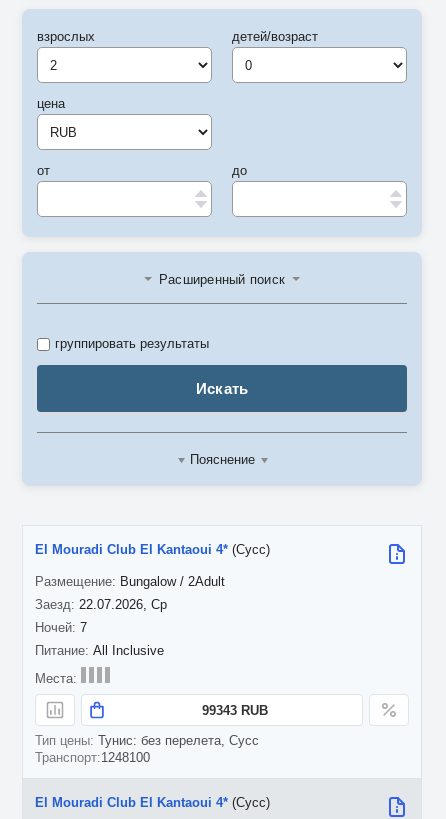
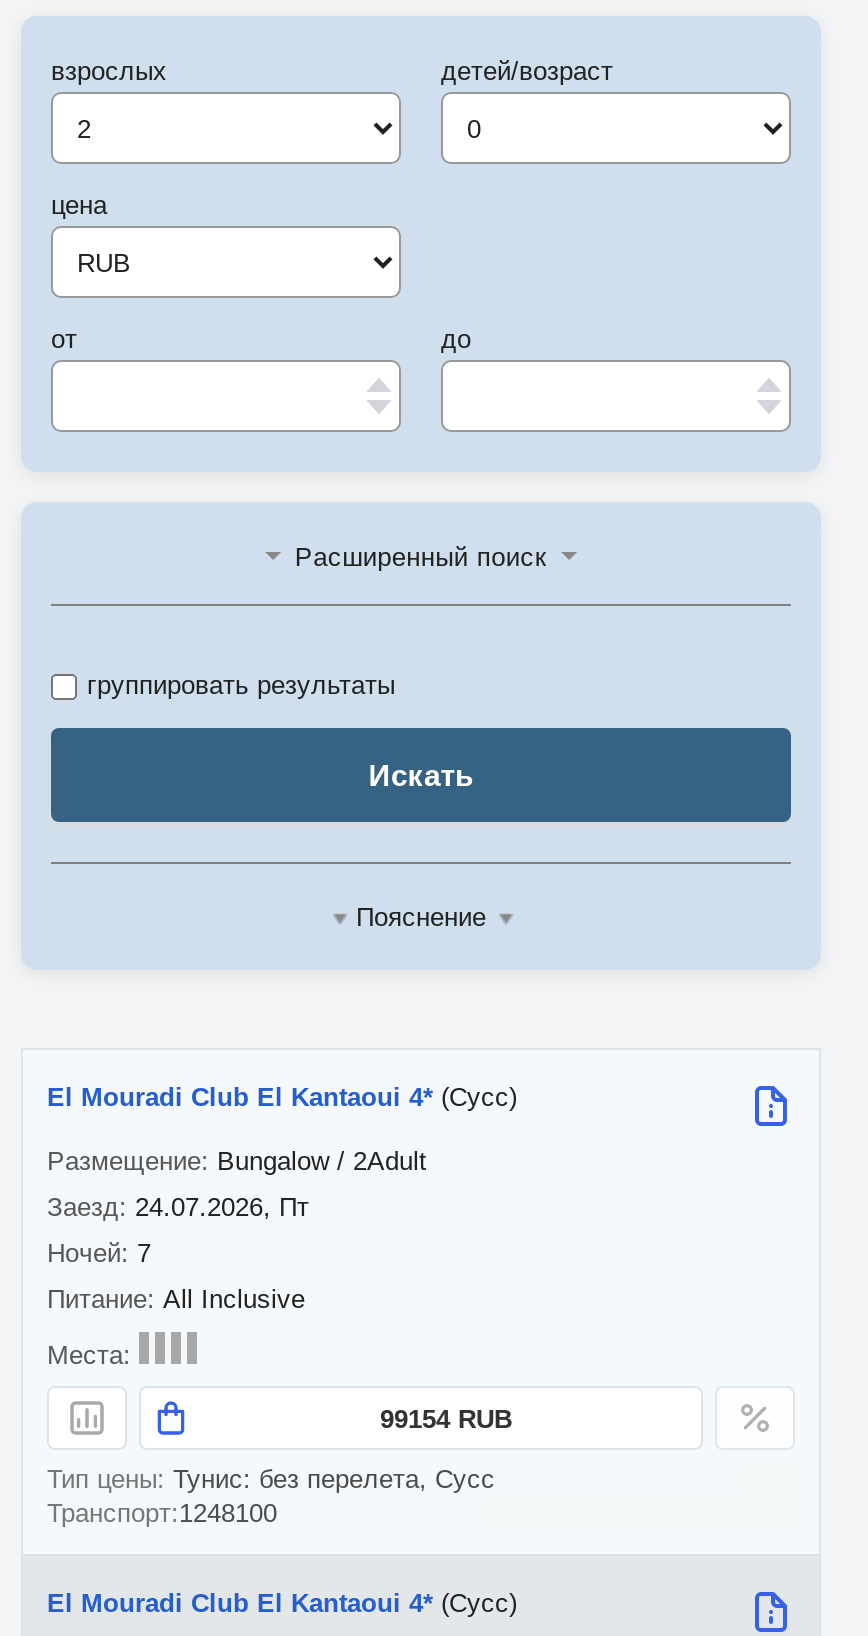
[79,597,167,612] 22.07.2026, Ср -> [135,1192,309,1222] 24.07.2026, Пт
[201,702,267,717] 99343 RUB -> [380,1403,512,1433] 99154 RUB

